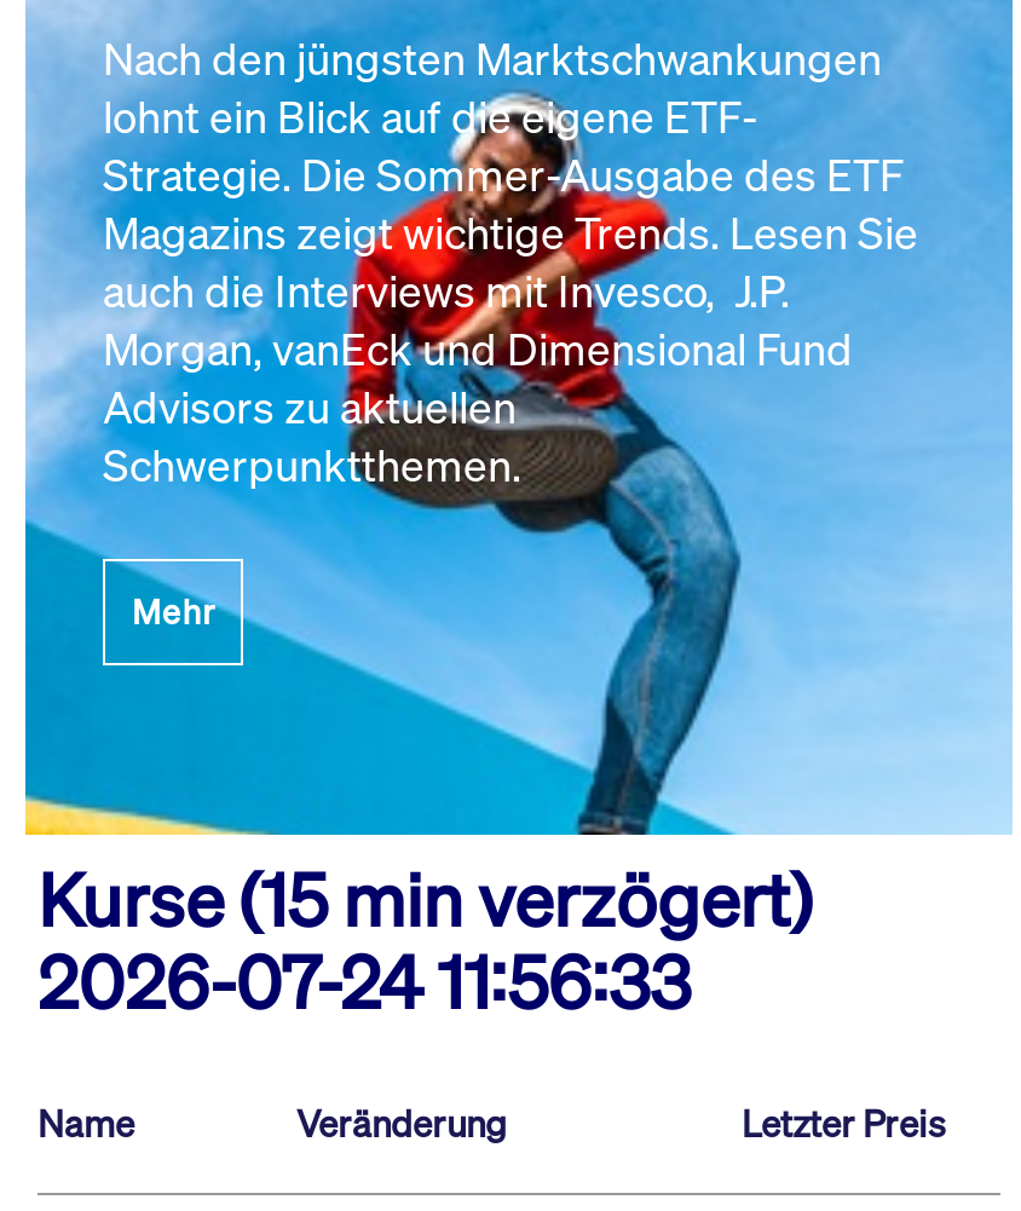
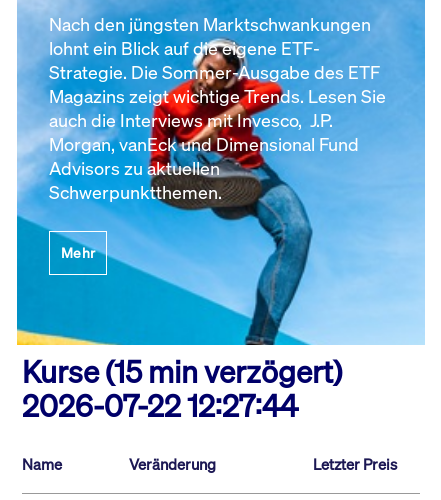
[38,934,691,1031] 2026-07-24 11:56:33 -> [22,386,298,426] 2026-07-22 12:27:44

